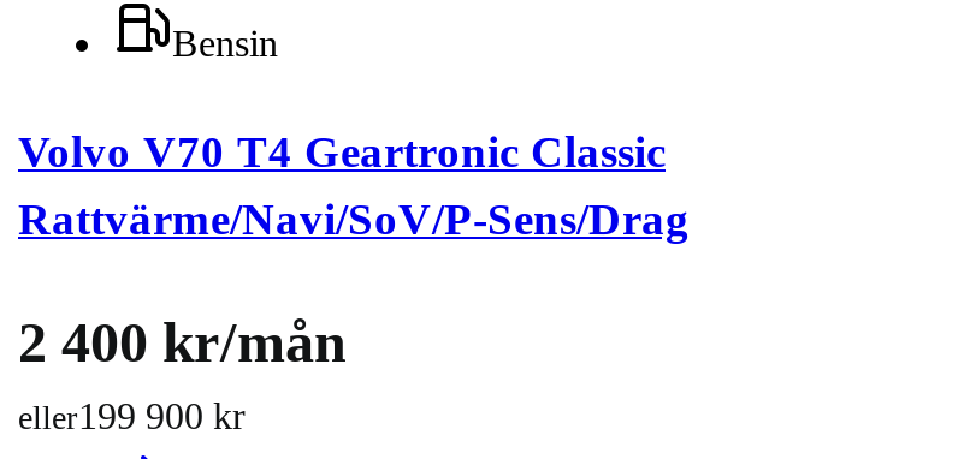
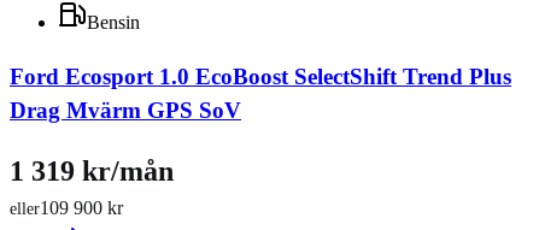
[18,126,690,244] Volvo V70 T4 Geartronic Classic | Rattvärme/Navi/SoV/P-Sens/Drag -> [10,63,511,122] Ford Ecosport 1.0 EcoBoost SelectShift Trend Plus | Drag Mvärm GPS SoV
[18,311,345,373] 2 400 kr/mån -> [10,156,174,187] 1 319 kr/mån
[18,395,244,436] eller 199 900 kr -> [10,198,123,218] eller 109 900 kr

